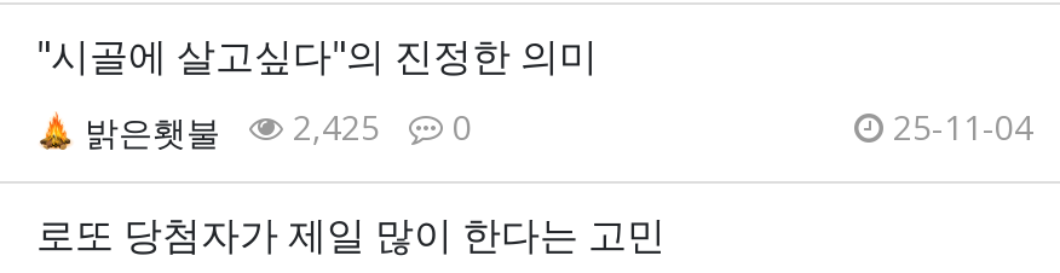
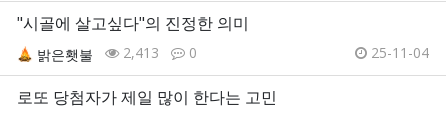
[283,105,380,151] 2,425 -> [119,43,159,62] 2,413

